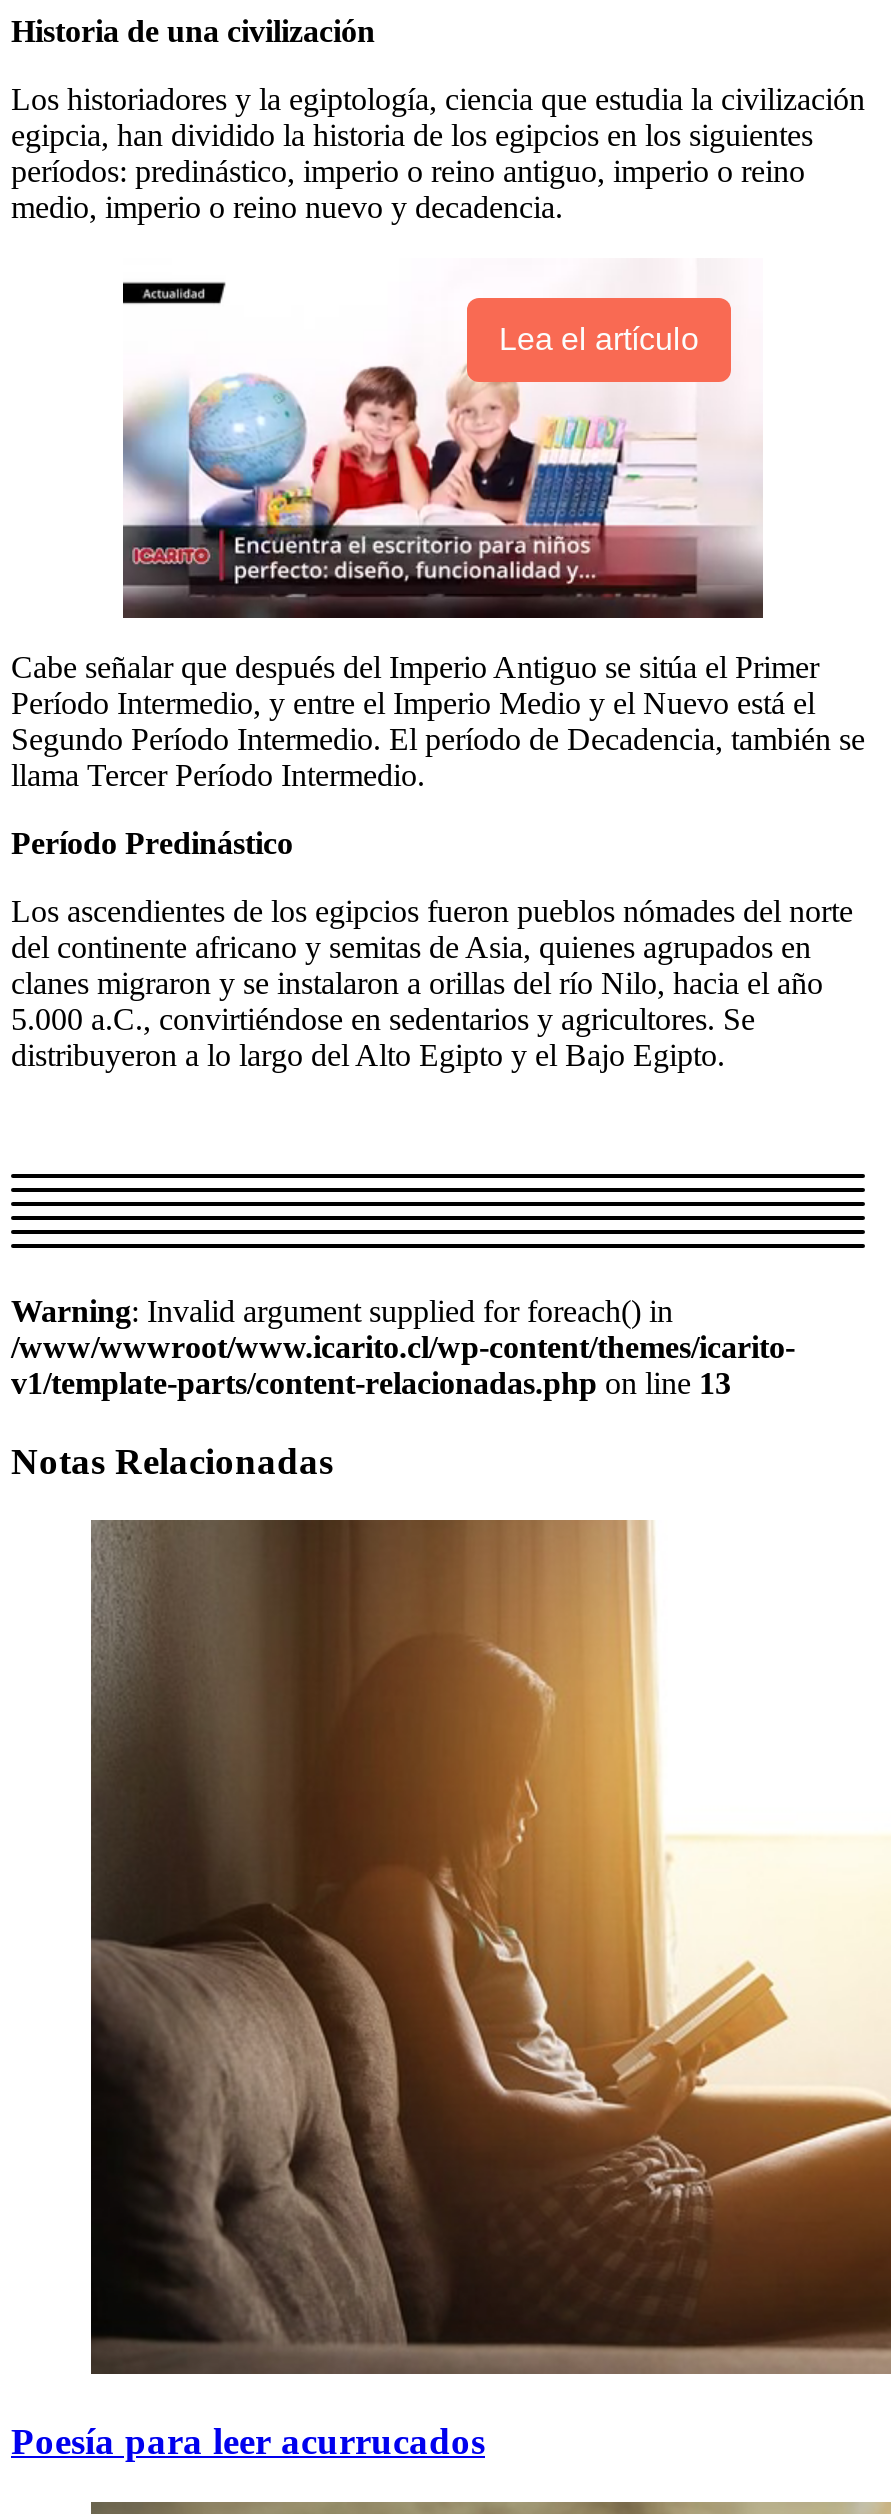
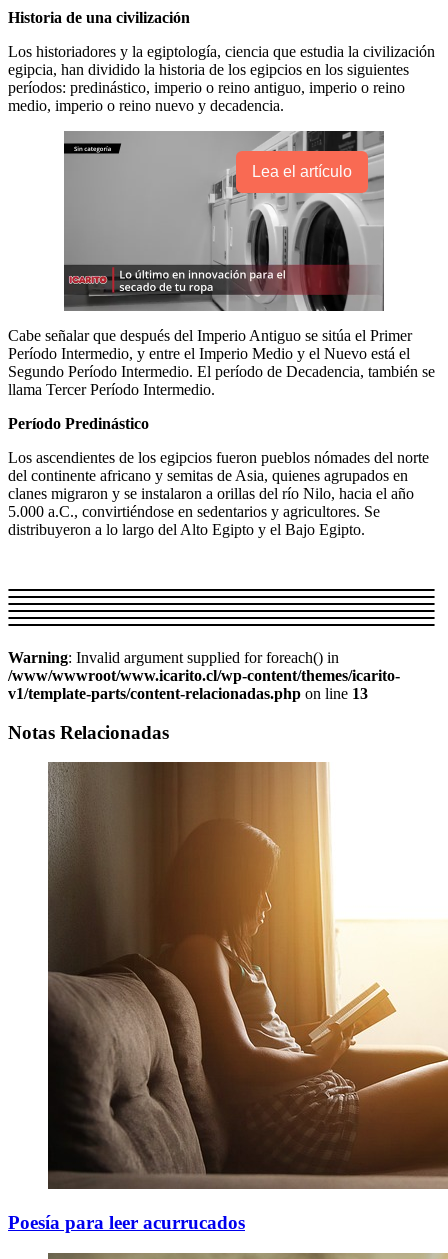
[123,258,763,620] [image] -> [63,130,385,311] [image]

